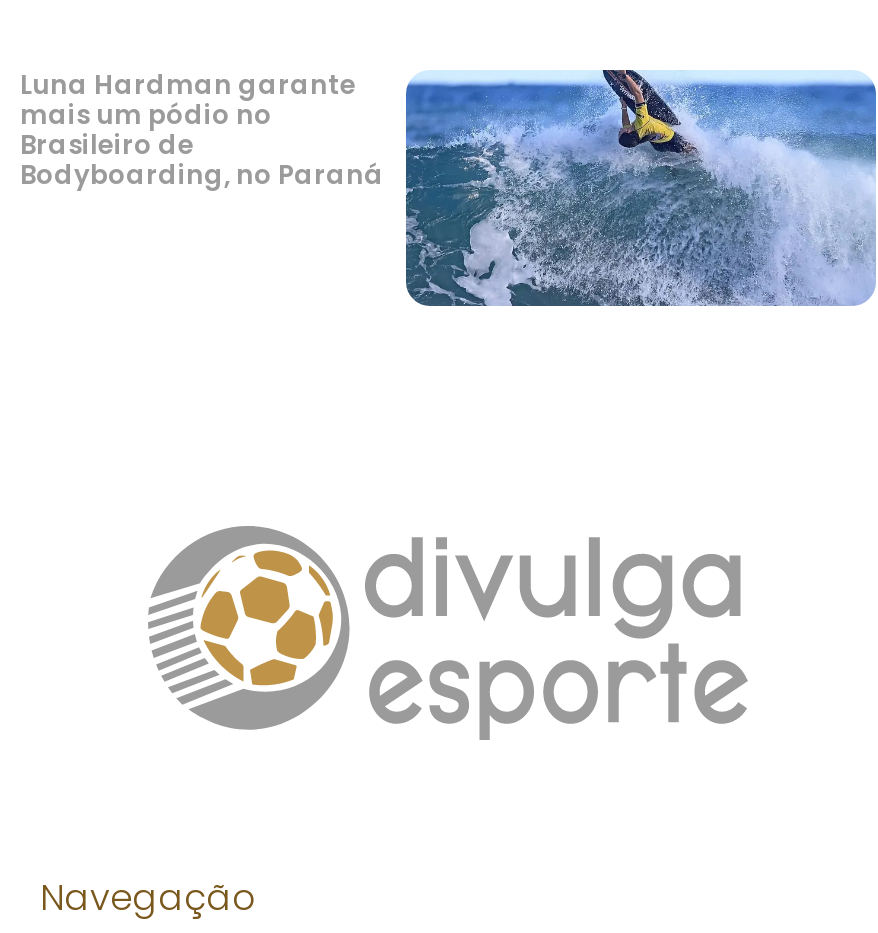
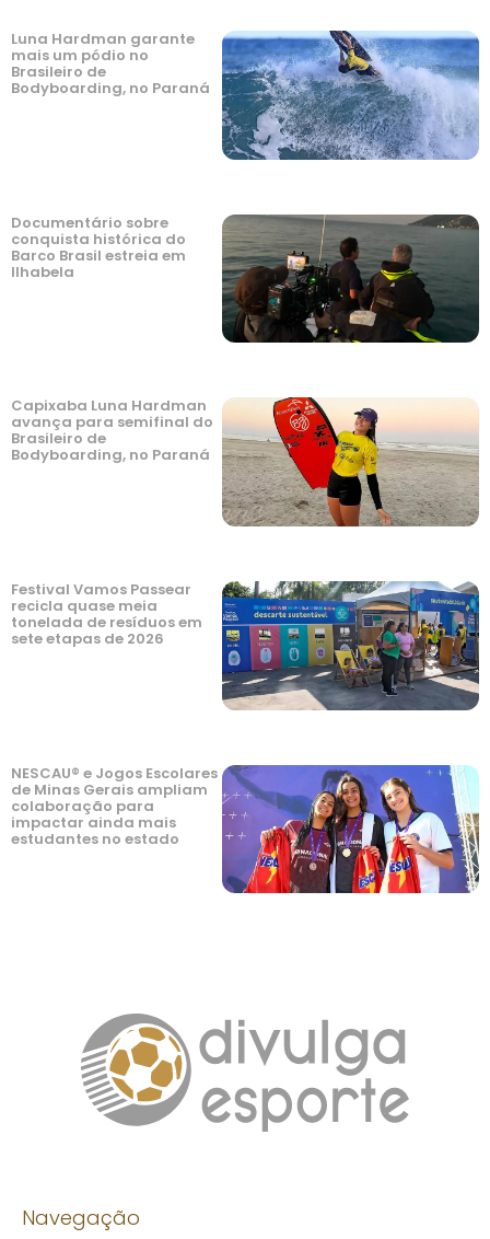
none -> [11,212,480,344] [image] | Documentário sobre | conquista histórica do | Barco Brasil estreia em | Ilhabela
none -> [11,395,480,528] [image] | Capixaba Luna Hardman | avança para semifinal do | Brasileiro de | Bodyboarding, no Paraná
none -> [11,579,480,711] [image] | Festival Vamos Passear | recicla quase meia | tonelada de resíduos em | sete etapas de 2026
none -> [11,763,480,894] [image] | NESCAU® e Jogos Escolares | de Minas Gerais ampliam | colaboração para | impactar ainda mais | estudantes no estado

